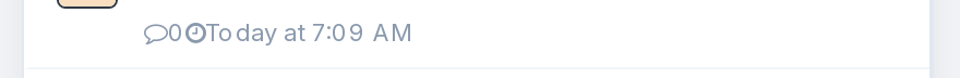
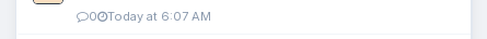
[168,17,412,48] 0 Today at 7:09 AM -> [89,9,211,24] 0 Today at 6:07 AM

